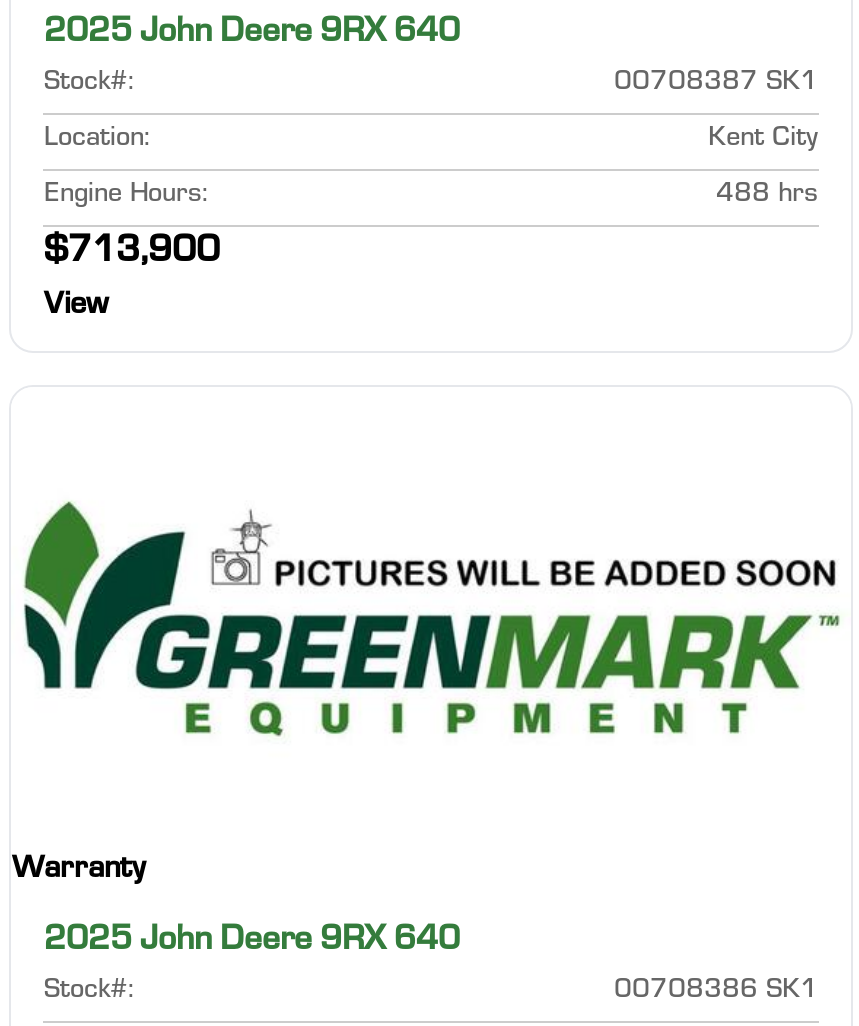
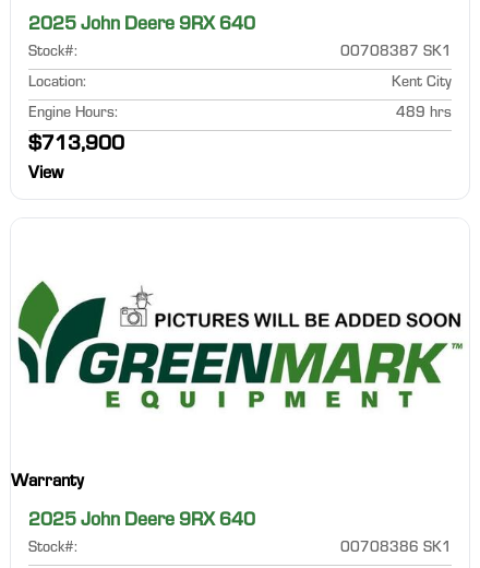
[716,183,818,211] 488 hrs -> [396,107,451,123] 489 hrs

